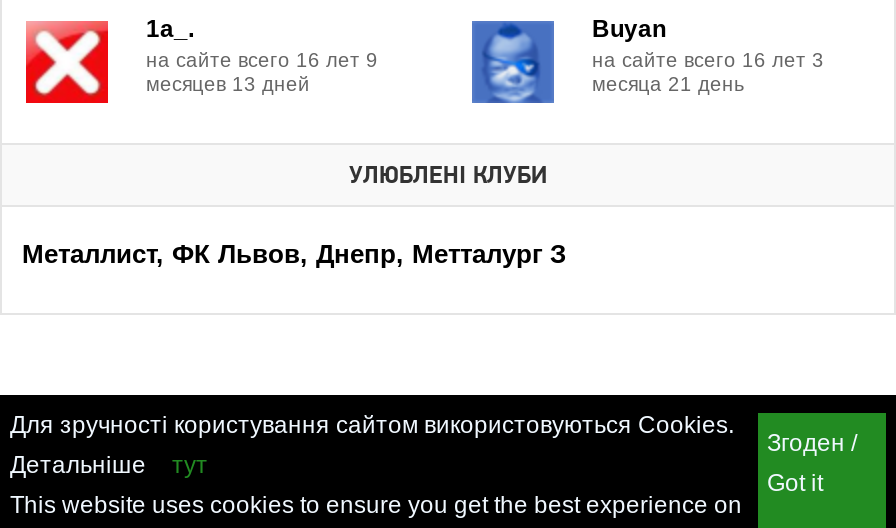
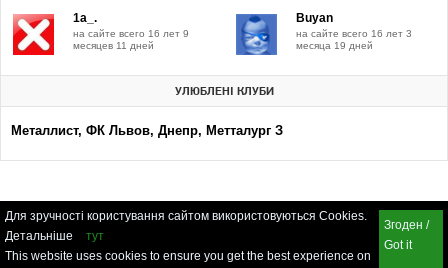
[146,73,310,95] месяцев 13 дней -> [73,40,154,51] месяцев 11 дней
[592,73,744,95] месяца 21 день -> [296,40,373,51] месяца 19 дней

